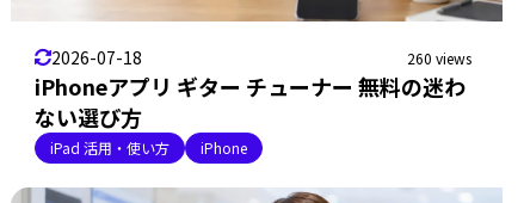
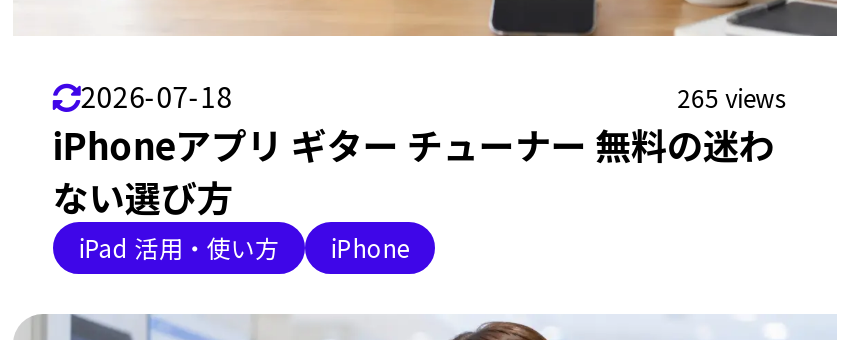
[407,48,472,68] 260 views -> [677,80,785,114] 265 views

